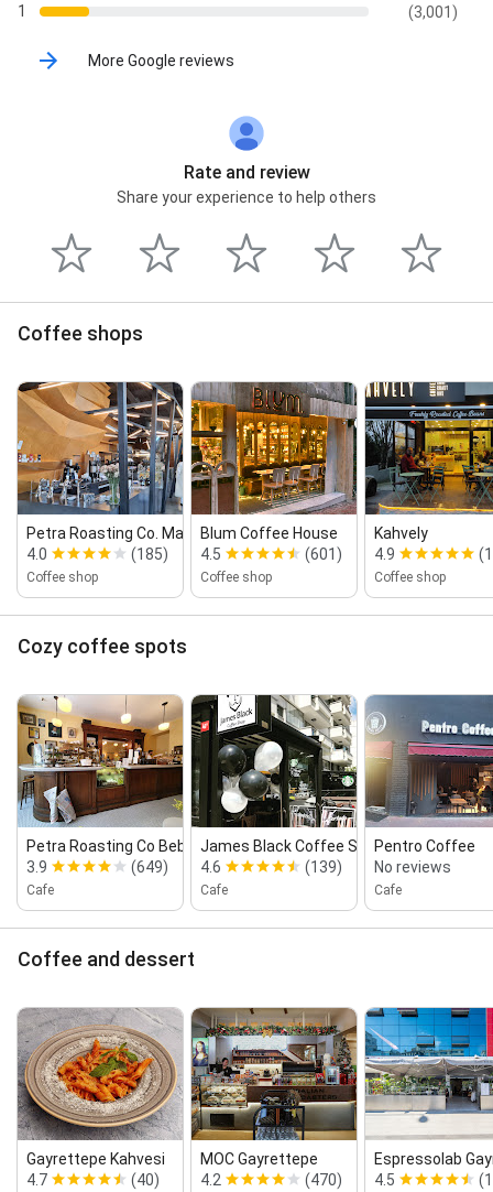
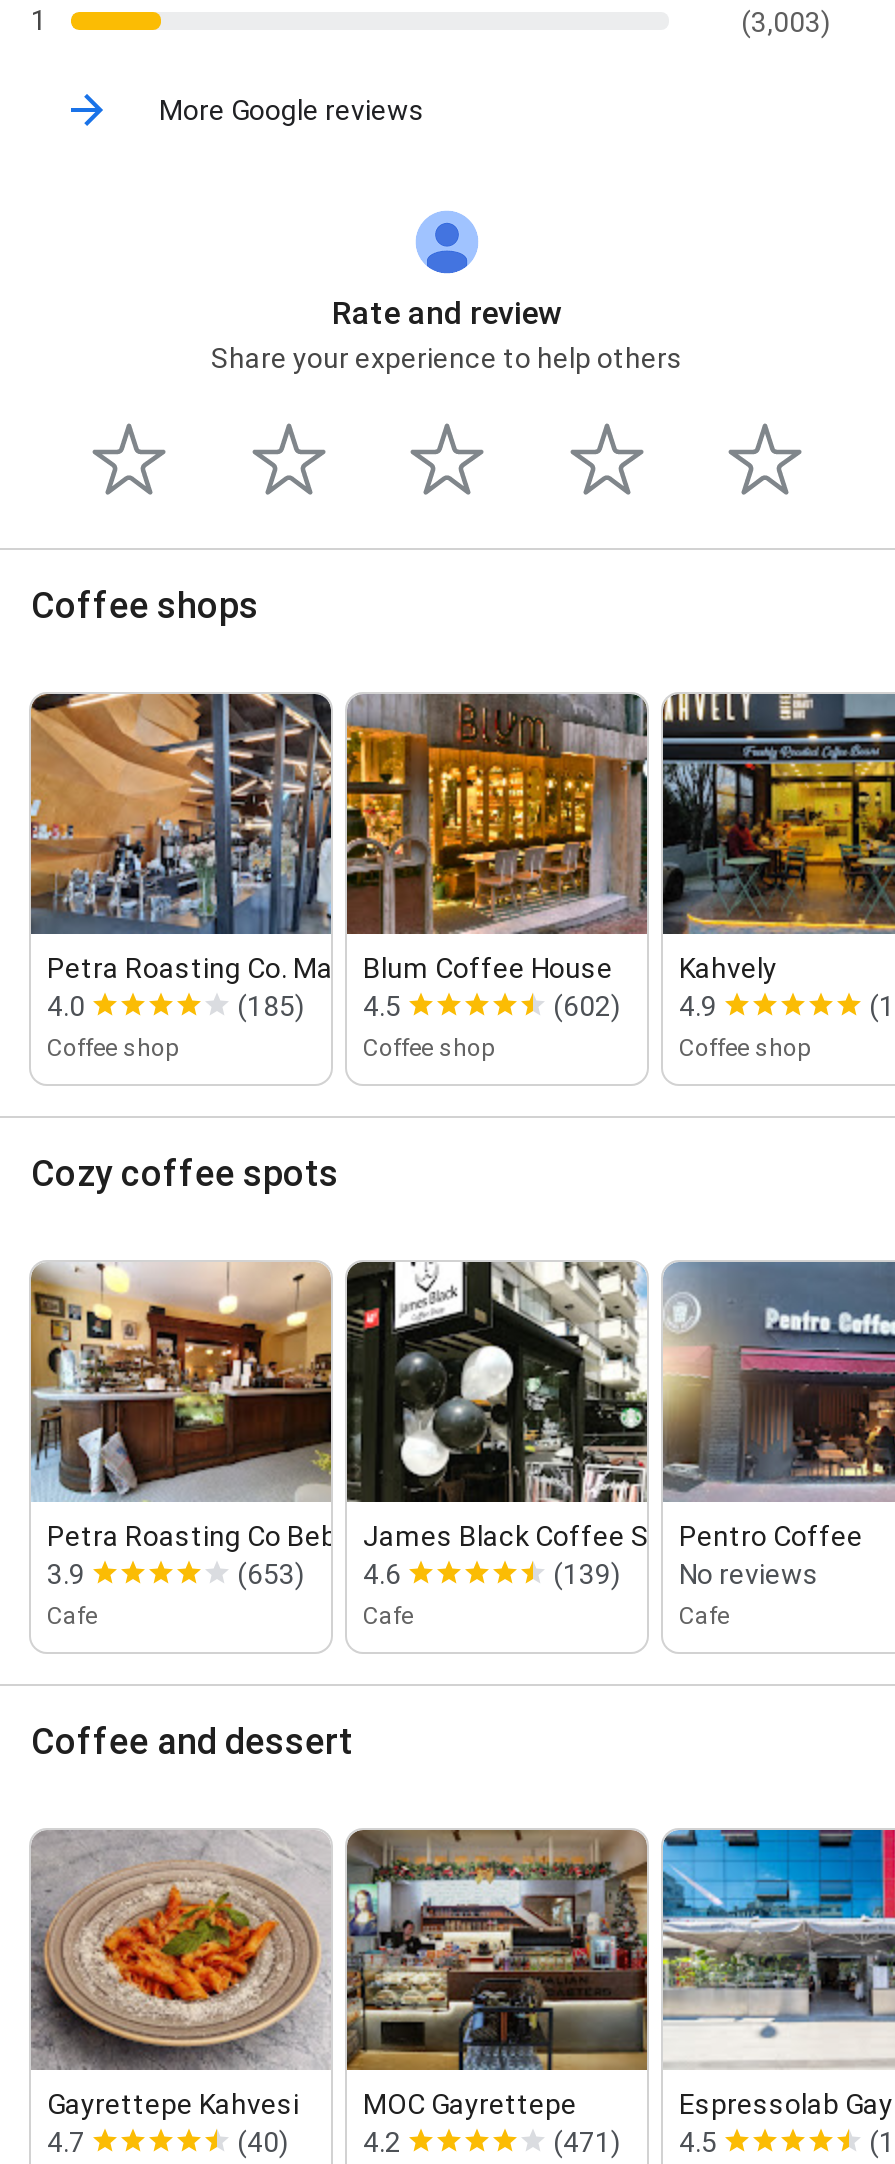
[408,3,458,21] (3,001) -> [741,5,831,37] (3,003)
[305,545,395,563] (601) 4.9 -> [553,989,717,1021] (602) 4.9
[131,858,221,875] (649) 4.6 -> [237,1557,401,1589] (653) 4.6
[305,1171,395,1188] (470) 4.5 -> [553,2125,717,2157] (471) 4.5

